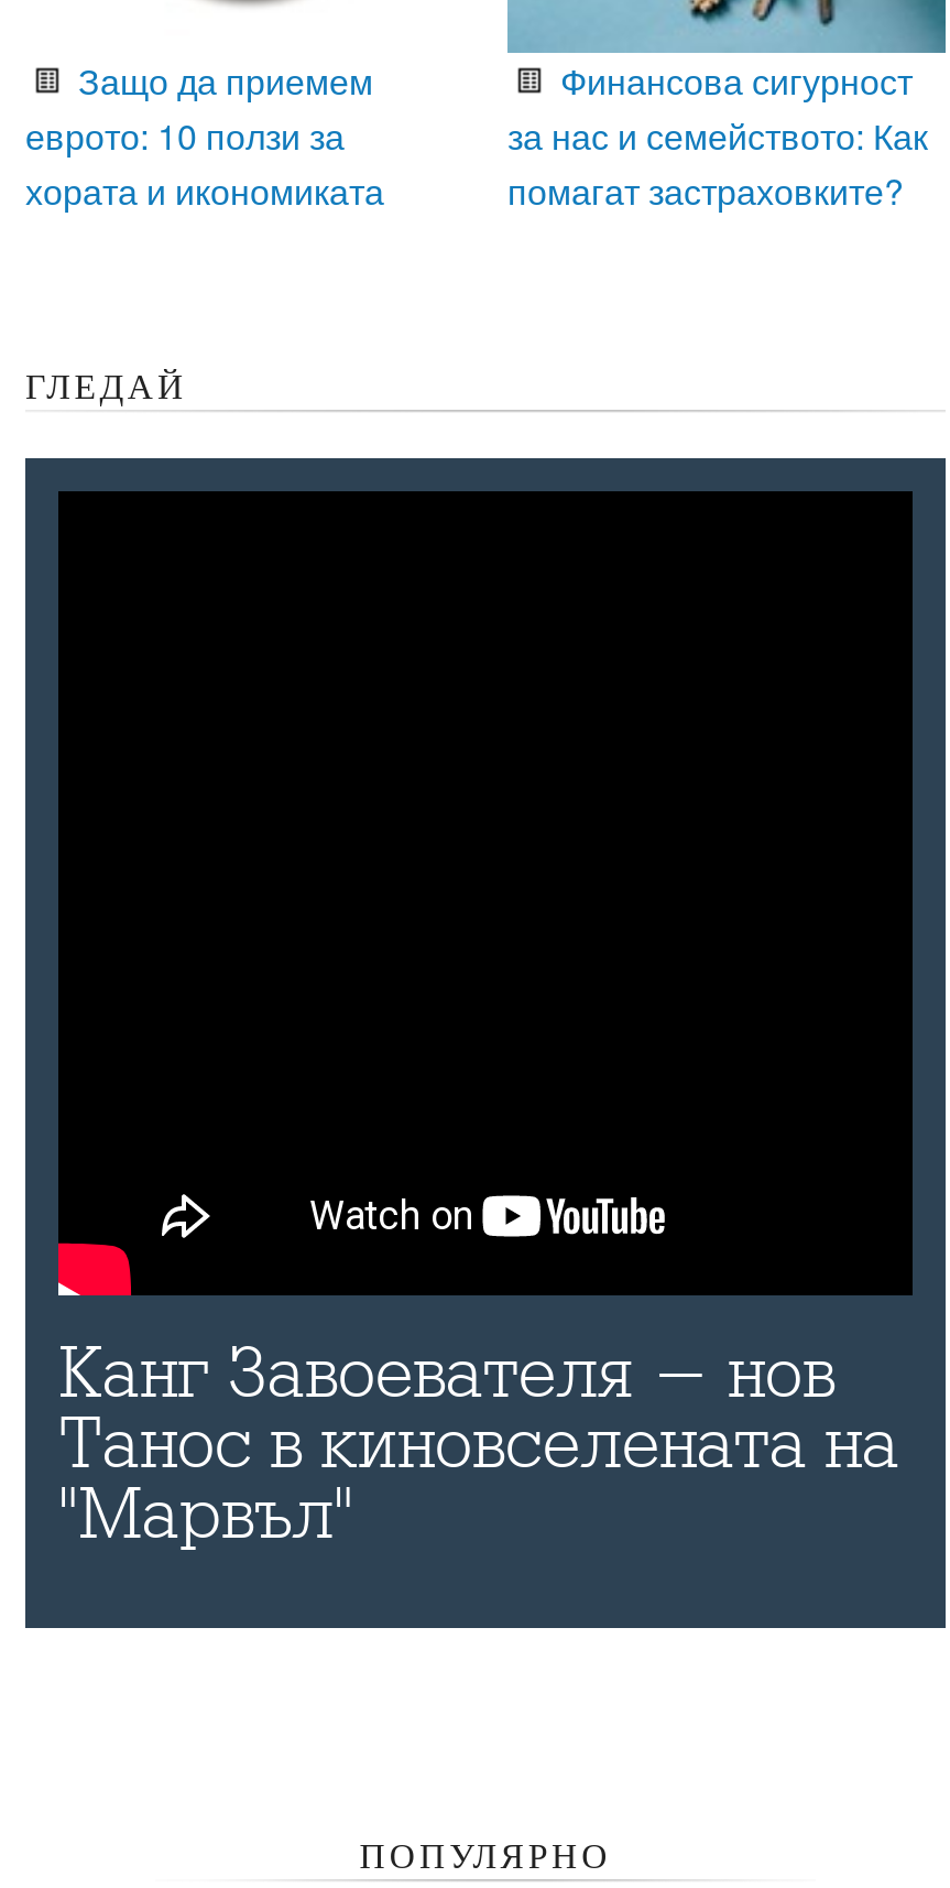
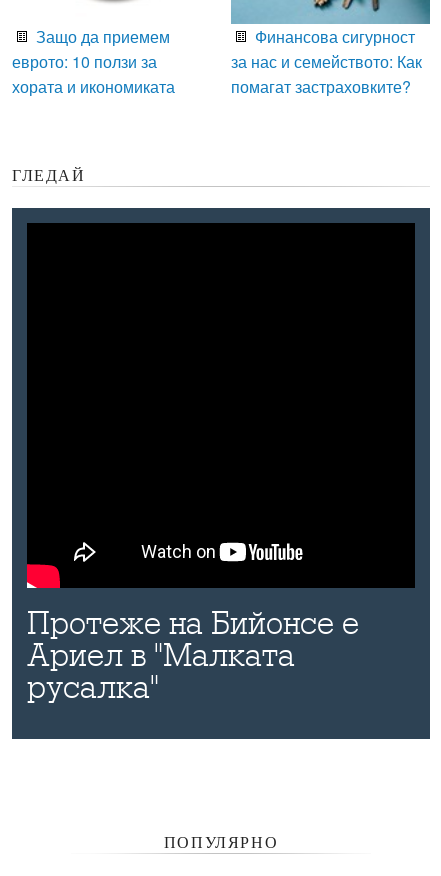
[58,1334,899,1556] Канг Завоевателя - нов | Танос в киновселената на | "Марвъл" -> [27,605,359,706] Протеже на Бийонсе е | Ариел в "Малката | русалка"

